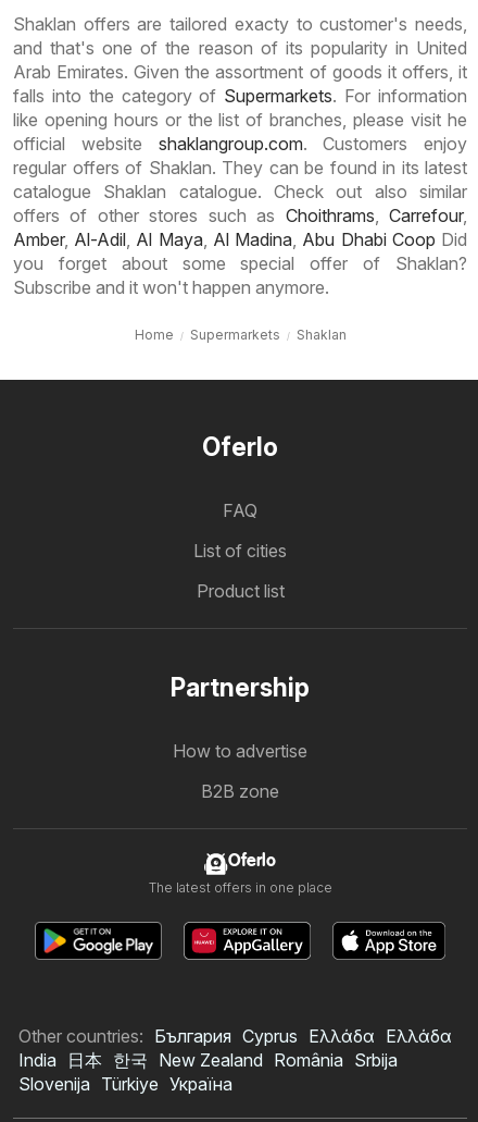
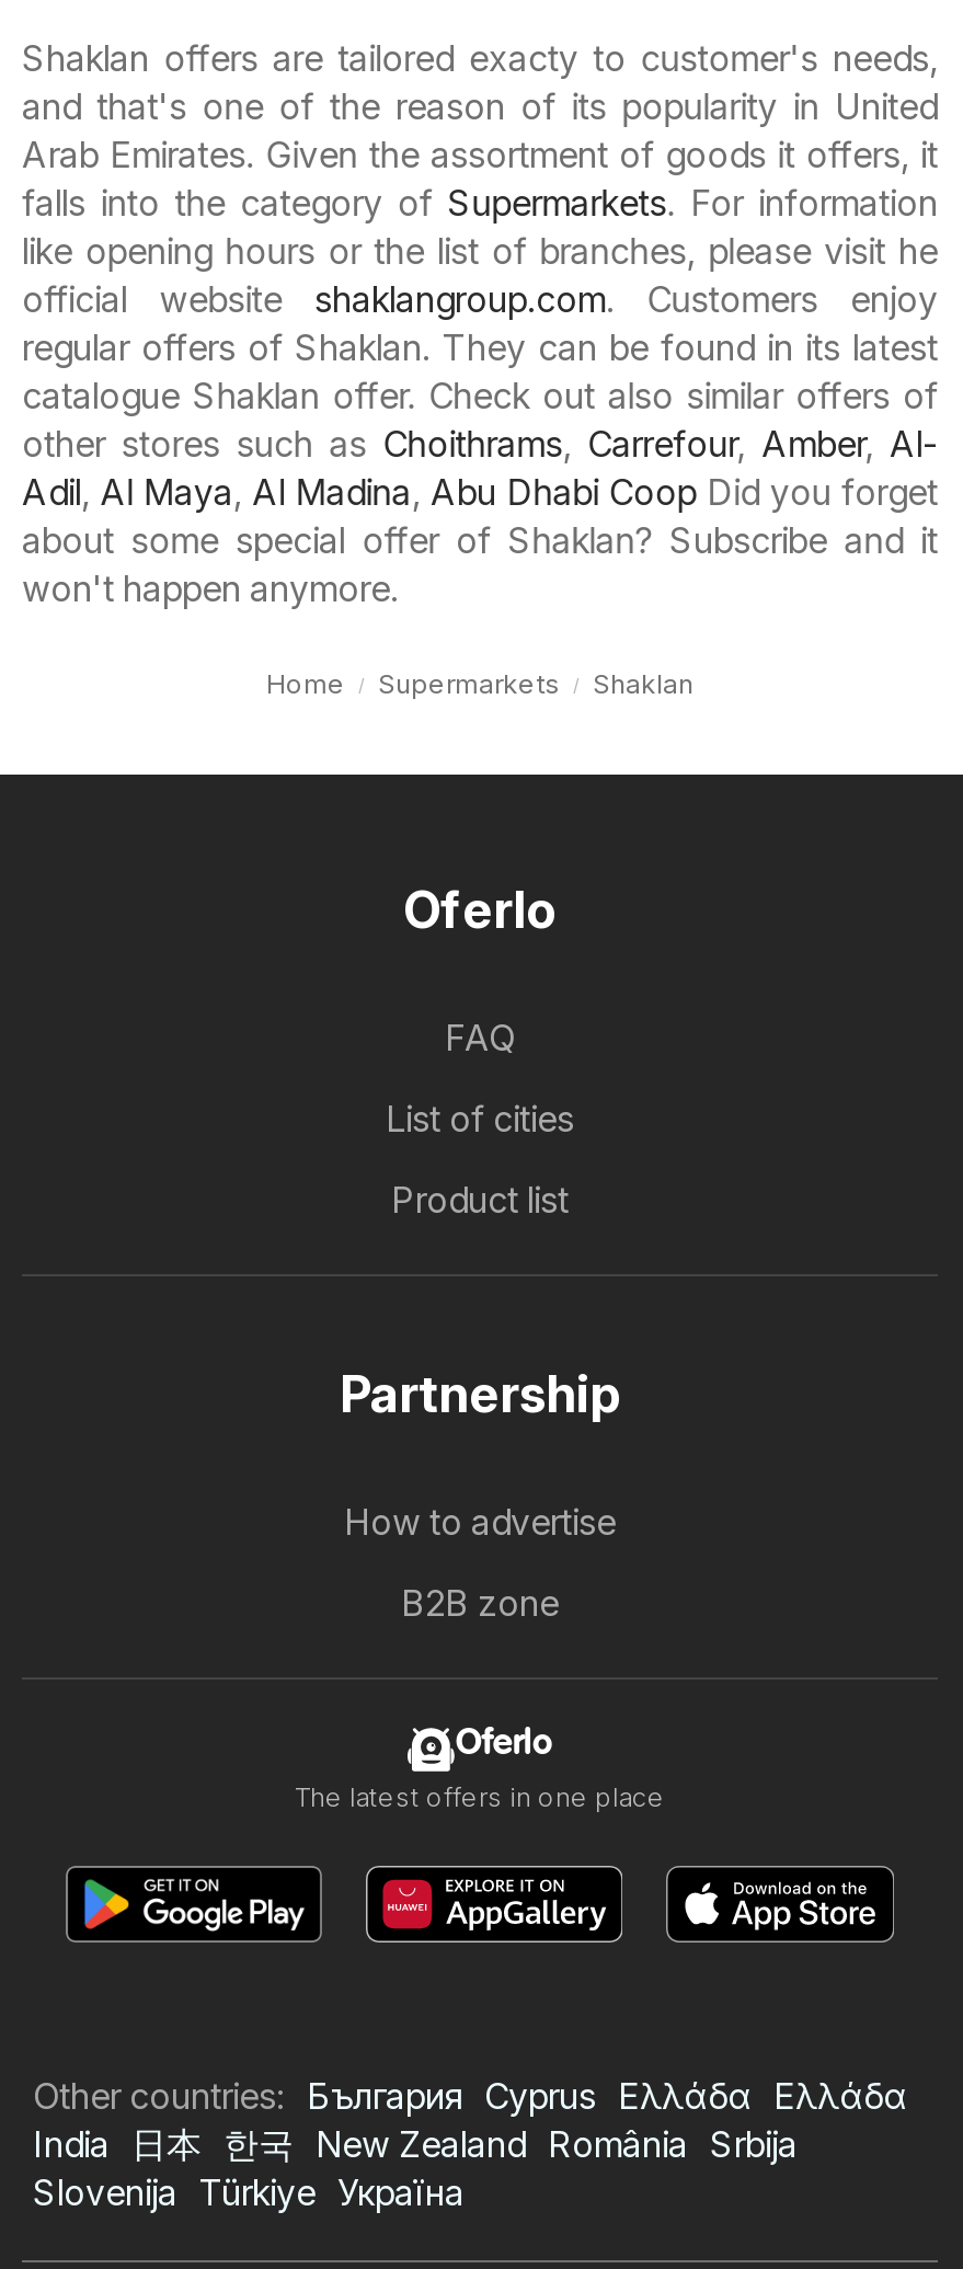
[13,181,467,298] catalogue Shaklan catalogue. Check out also similar | offers of other stores such as Choithrams, Carrefour, | Amber, Al-Adil, Al Maya, Al Madina, Abu Dhabi Coop Did | you forget about some special offer of Shaklan? | Subscribe and it won't happen anymore. -> [22,373,938,610] catalogue Shaklan offer. Check out also similar offers of | other stores such as Choithrams, Carrefour, Amber, Al- | Adil, Al Maya, Al Madina, Abu Dhabi Coop Did you forget | about some special offer of Shaklan? Subscribe and it | won't happen anymore.

